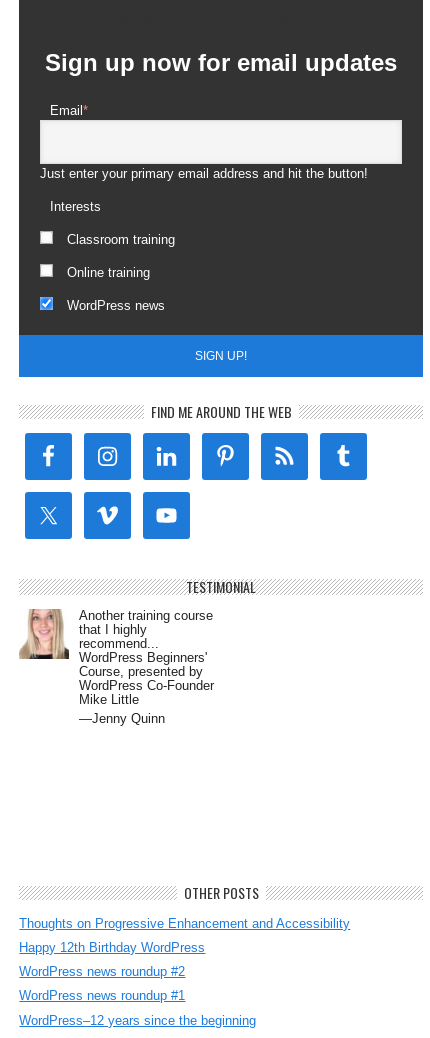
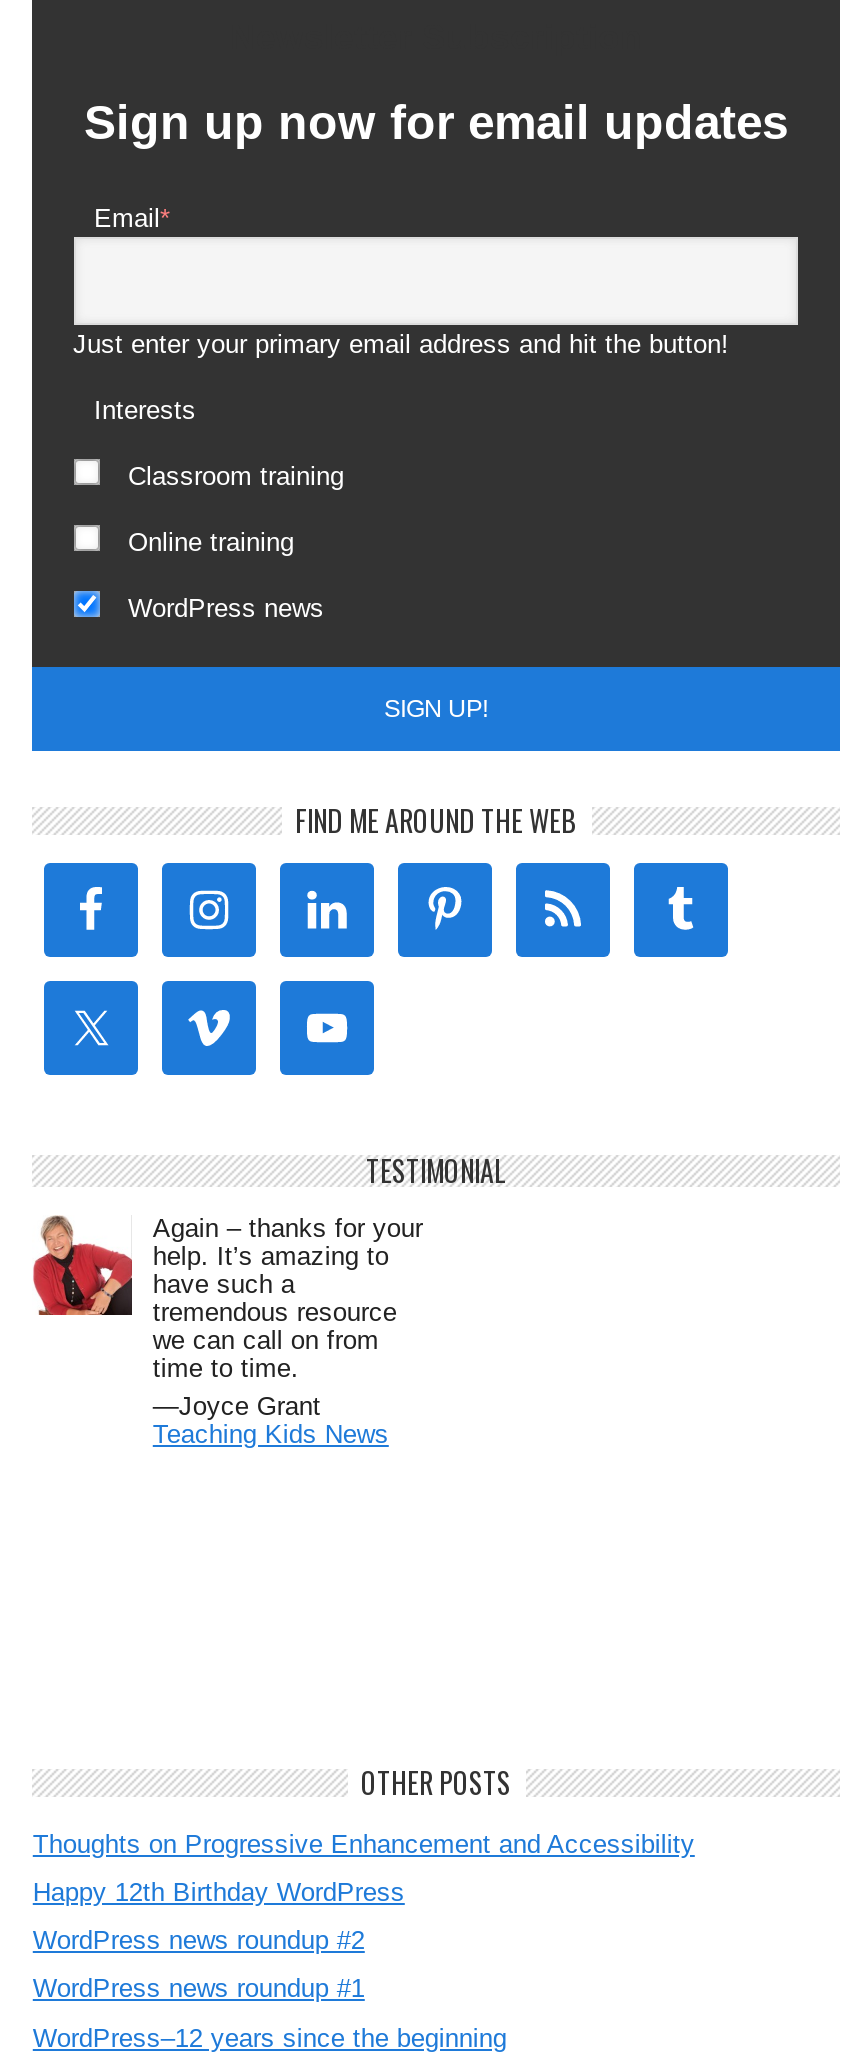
[18,608,214,726] [image] | Another training course | that I highly | recommend... | WordPress Beginners' | Course, presented by | WordPress Co-Founder | Mike Little | —Jenny Quinn -> [32,1214,423,1450] [image] | Again – thanks for your | help. It’s amazing to | have such a | tremendous resource | we can call on from | time to time. | —Joyce Grant | Teaching Kids News

